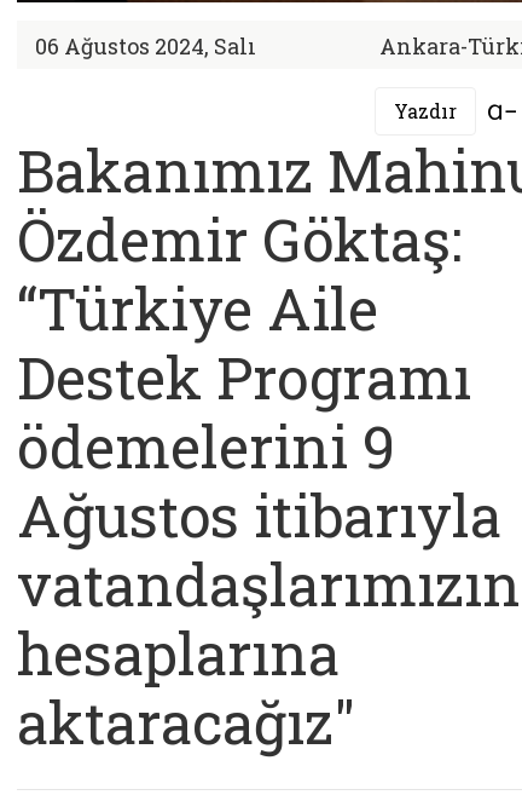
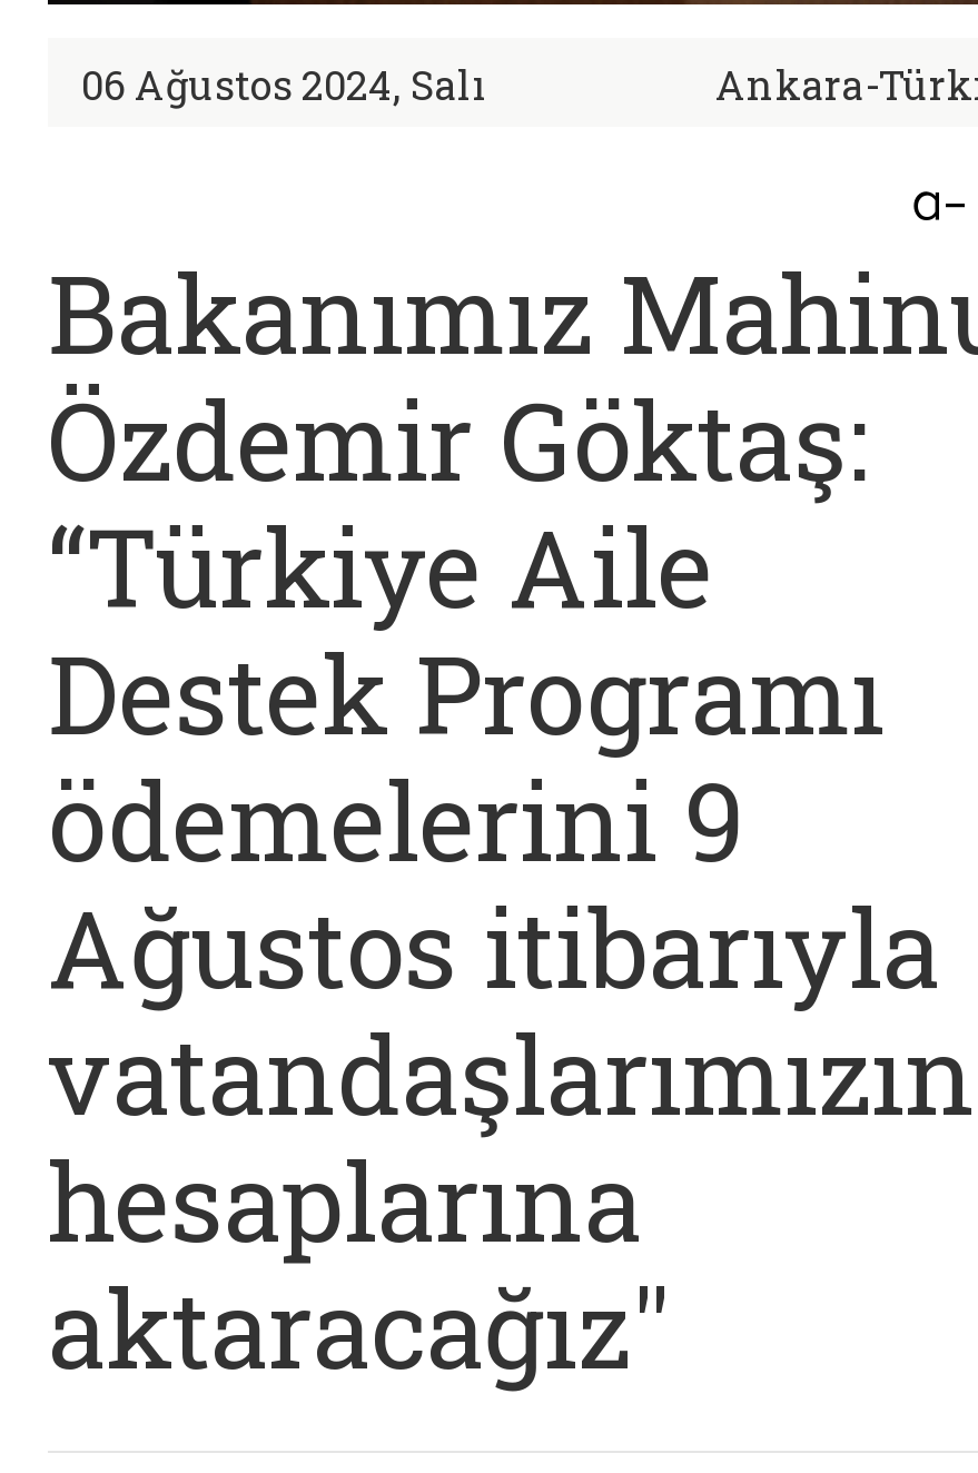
[394,98,457,124] Yazdır -> none

